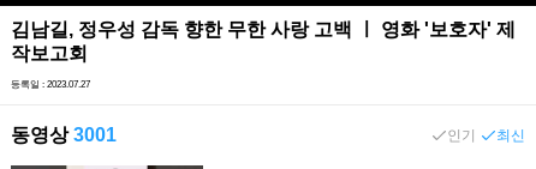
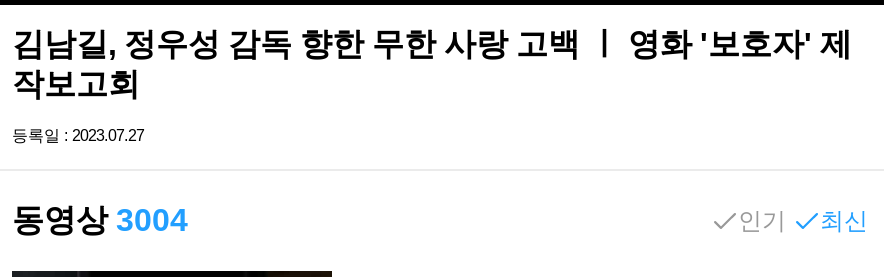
[11,125,117,145] 동영상 3001 -> [12,203,188,237] 동영상 3004

